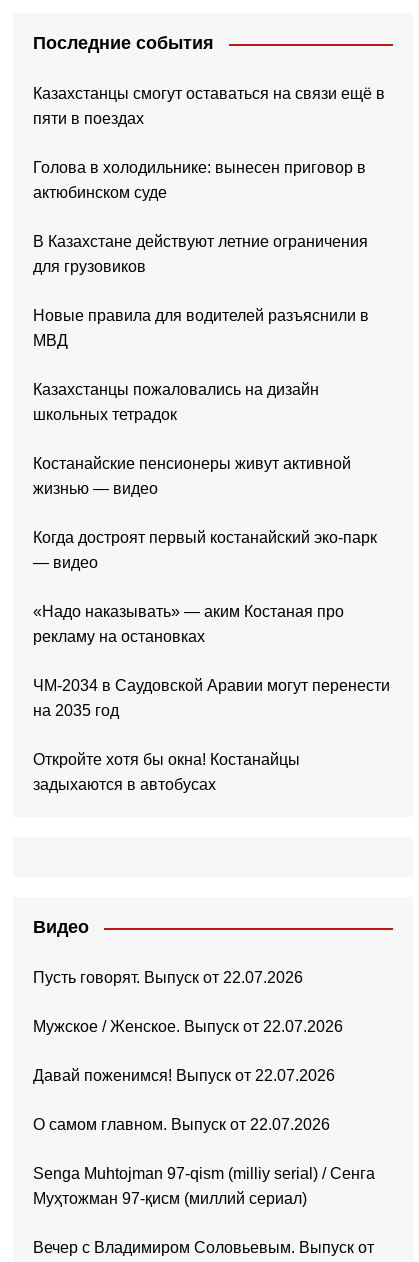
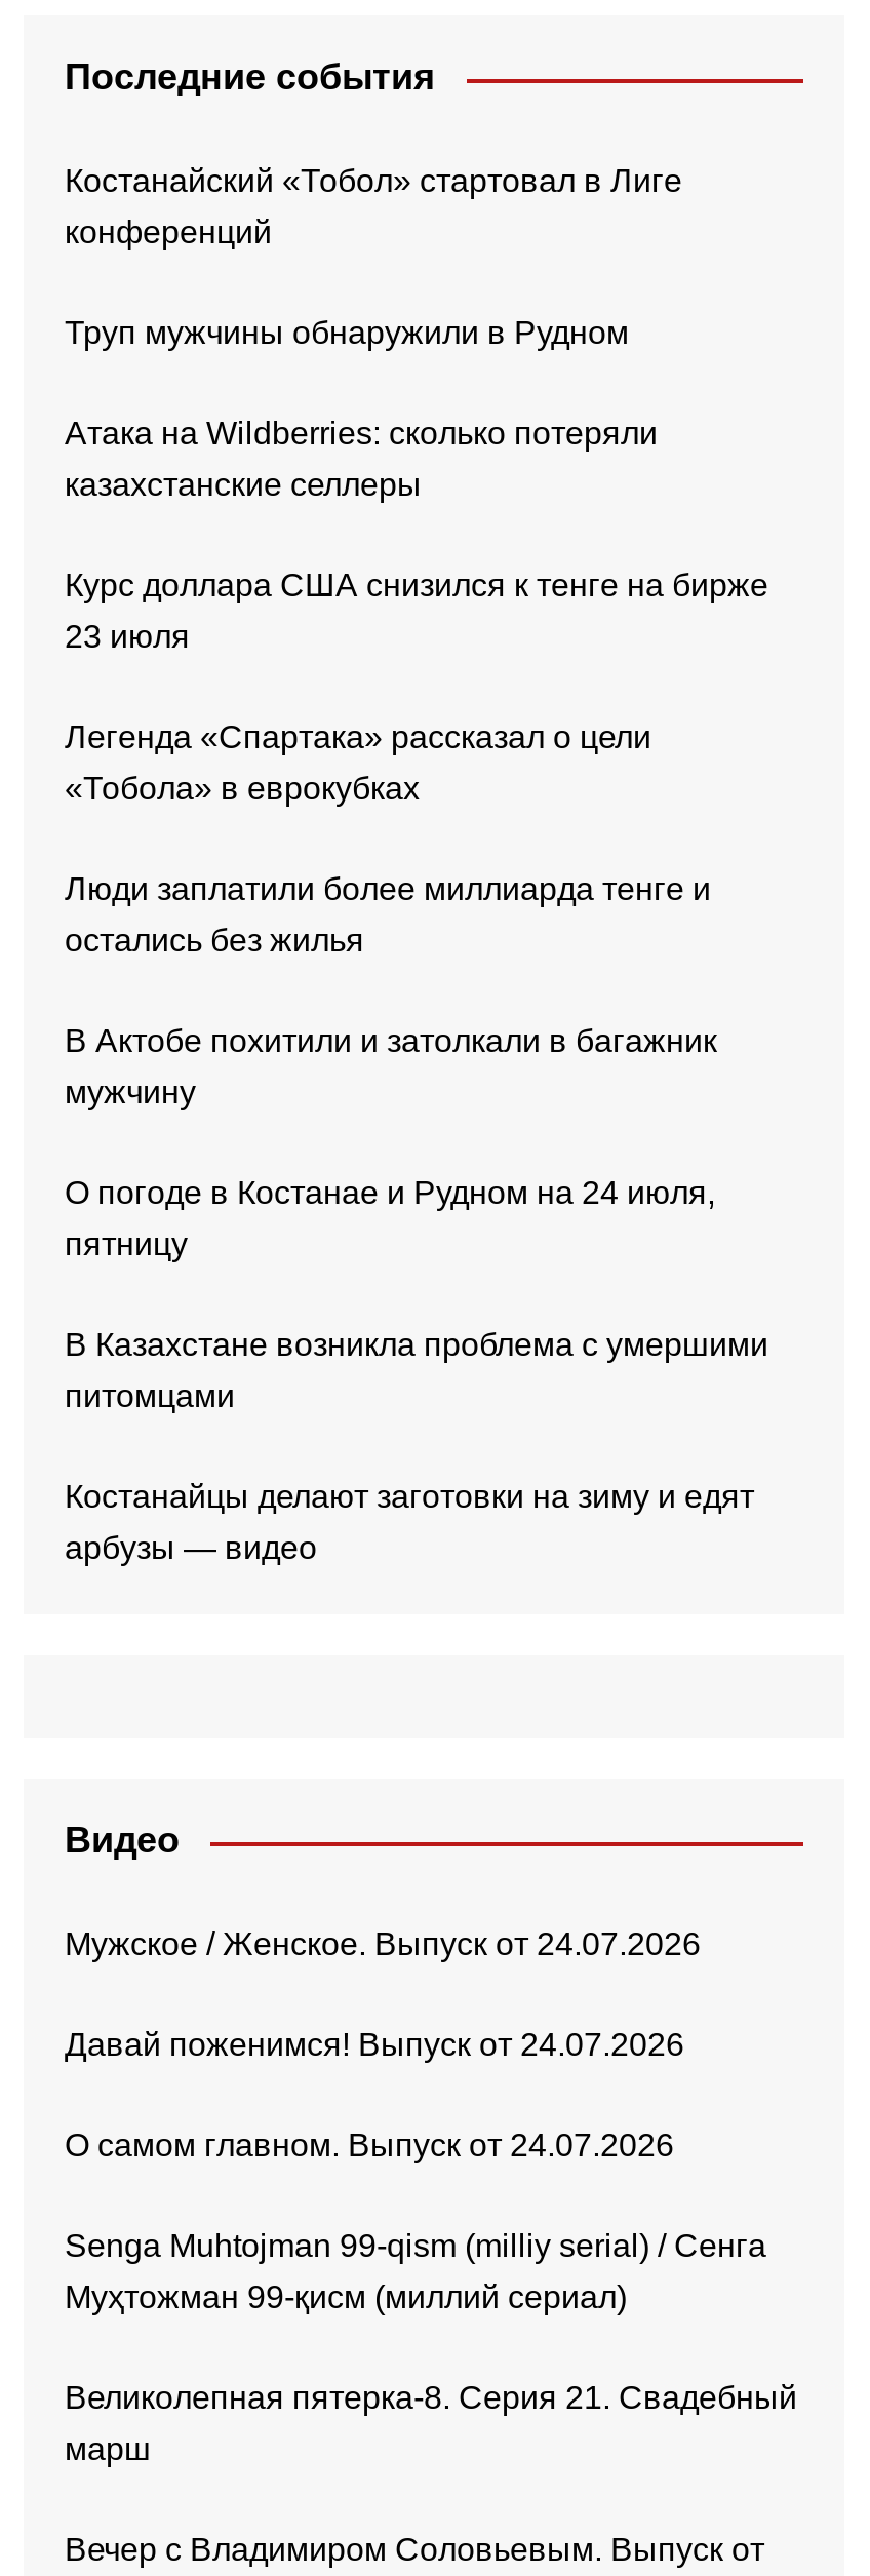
[33,85,390,793] Казахстанцы смогут оставаться на связи ещё в | пяти в поездах | Голова в холодильнике: вынесен приговор в | актюбинском суде | В Казахстане действуют летние ограничения | для грузовиков | Новые правила для водителей разъяснили в | МВД | Казахстанцы пожаловались на дизайн | школьных тетрадок | Костанайские пенсионеры живут активной | жизнью — видео | Когда достроят первый костанайский эко-парк | — видео | «Надо наказывать» — аким Костаная про | рекламу на остановках | ЧМ-2034 в Саудовской Аравии могут перенести | на 2035 год | Откройте хотя бы окна! Костанайцы | задыхаются в автобусах -> [65,163,768,1565] Костанайский «Тобол» стартовал в Лиге | конференций | Труп мужчины обнаружили в Рудном | Атака на Wildberries: сколько потеряли | казахстанские селлеры | Курс доллара США снизился к тенге на бирже | 23 июля | Легенда «Спартака» рассказал о цели | «Тобола» в еврокубках | Люди заплатили более миллиарда тенге и | остались без жилья | В Актобе похитили и затолкали в багажник | мужчину | О погоде в Костанае и Рудном на 24 июля, | пятницу | В Казахстане возникла проблема с умершими | питомцами | Костанайцы делают заготовки на зиму и едят | арбузы — видео
moved [33,917,89,937] -> [65,1820,180,1861]: Видео
[33,969,375,1207] Пусть говорят. Выпуск от 22.07.2026 | Мужское / Женское. Выпуск от 22.07.2026 | Давай поженимся! Выпуск от 22.07.2026 | О самом главном. Выпуск от 22.07.2026 | Senga Muhtojman 97-qism (milliy serial) / Сенга | Муҳтожман 97-қисм (миллий сериал) -> [65,1927,797,2466] Мужское / Женское. Выпуск от 24.07.2026 | Давай поженимся! Выпуск от 24.07.2026 | О самом главном. Выпуск от 24.07.2026 | Senga Muhtojman 99-qism (milliy serial) / Сенга | Муҳтожман 99-қисм (миллий сериал) | Великолепная пятерка-8. Серия 21. Свадебный | марш

